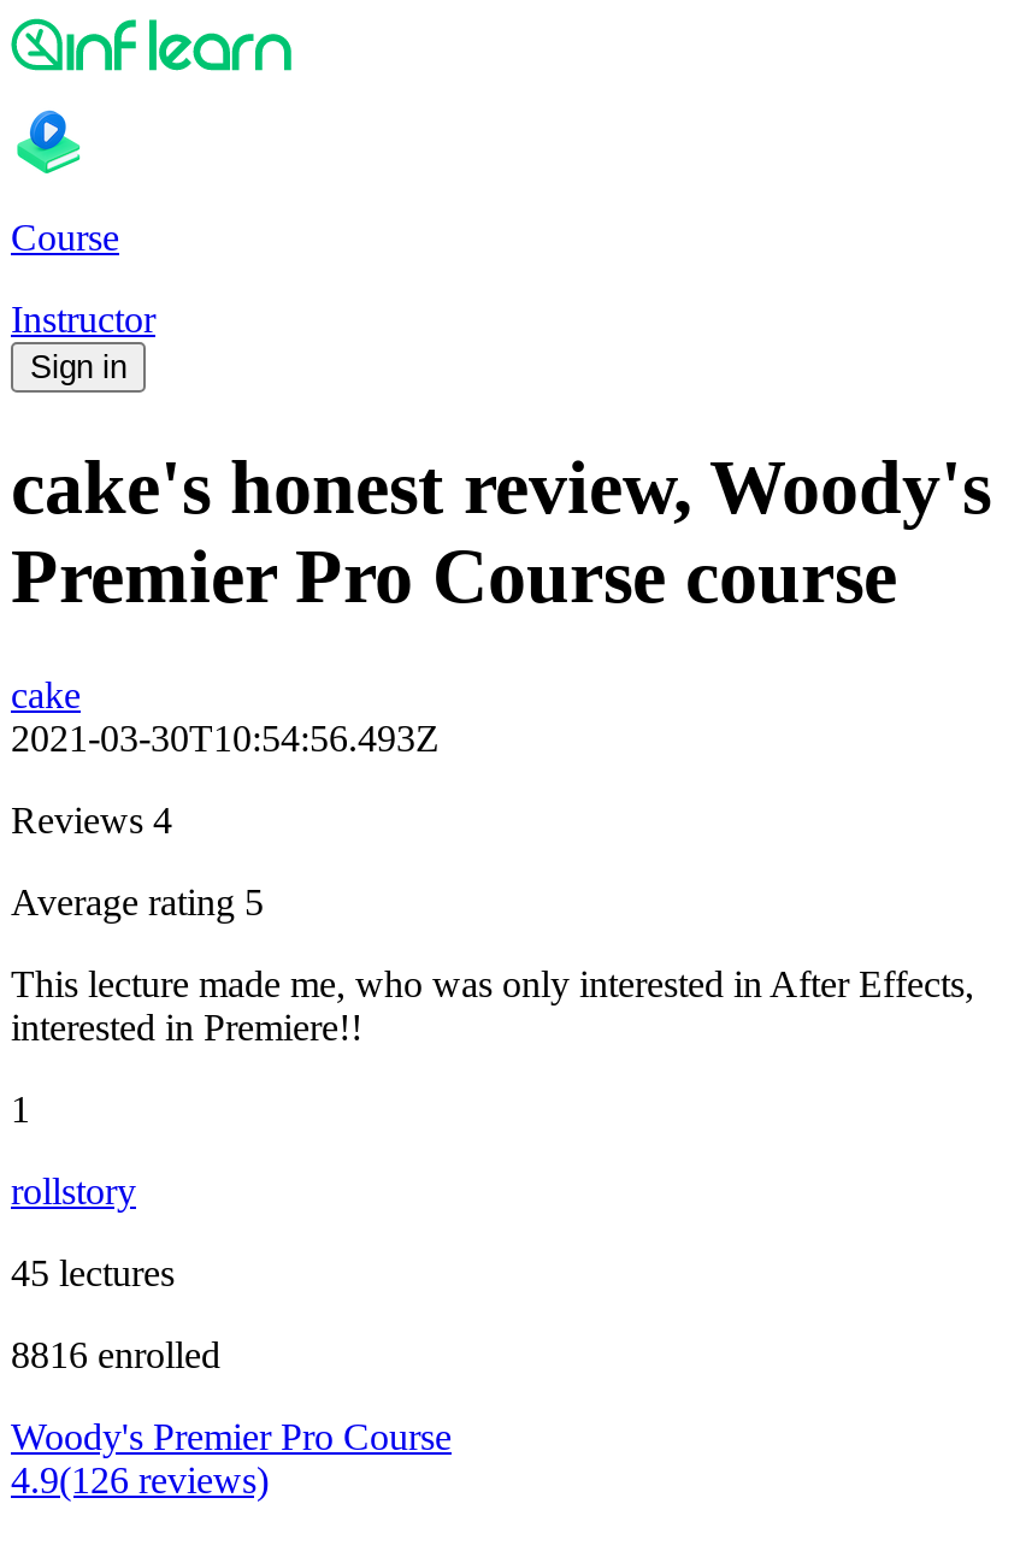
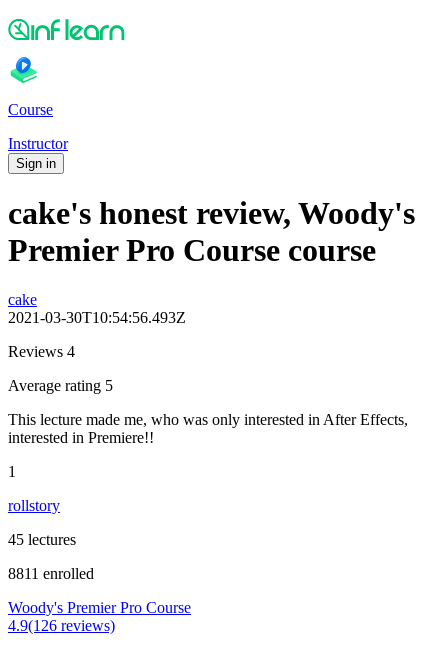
[11,1334,220,1375] 8816 enrolled -> [8,565,94,582] 8811 enrolled

